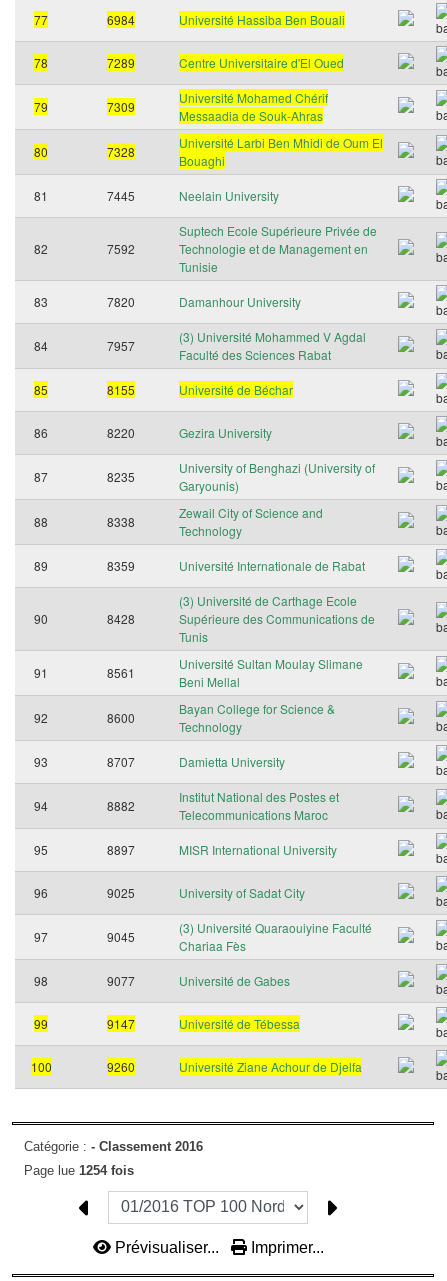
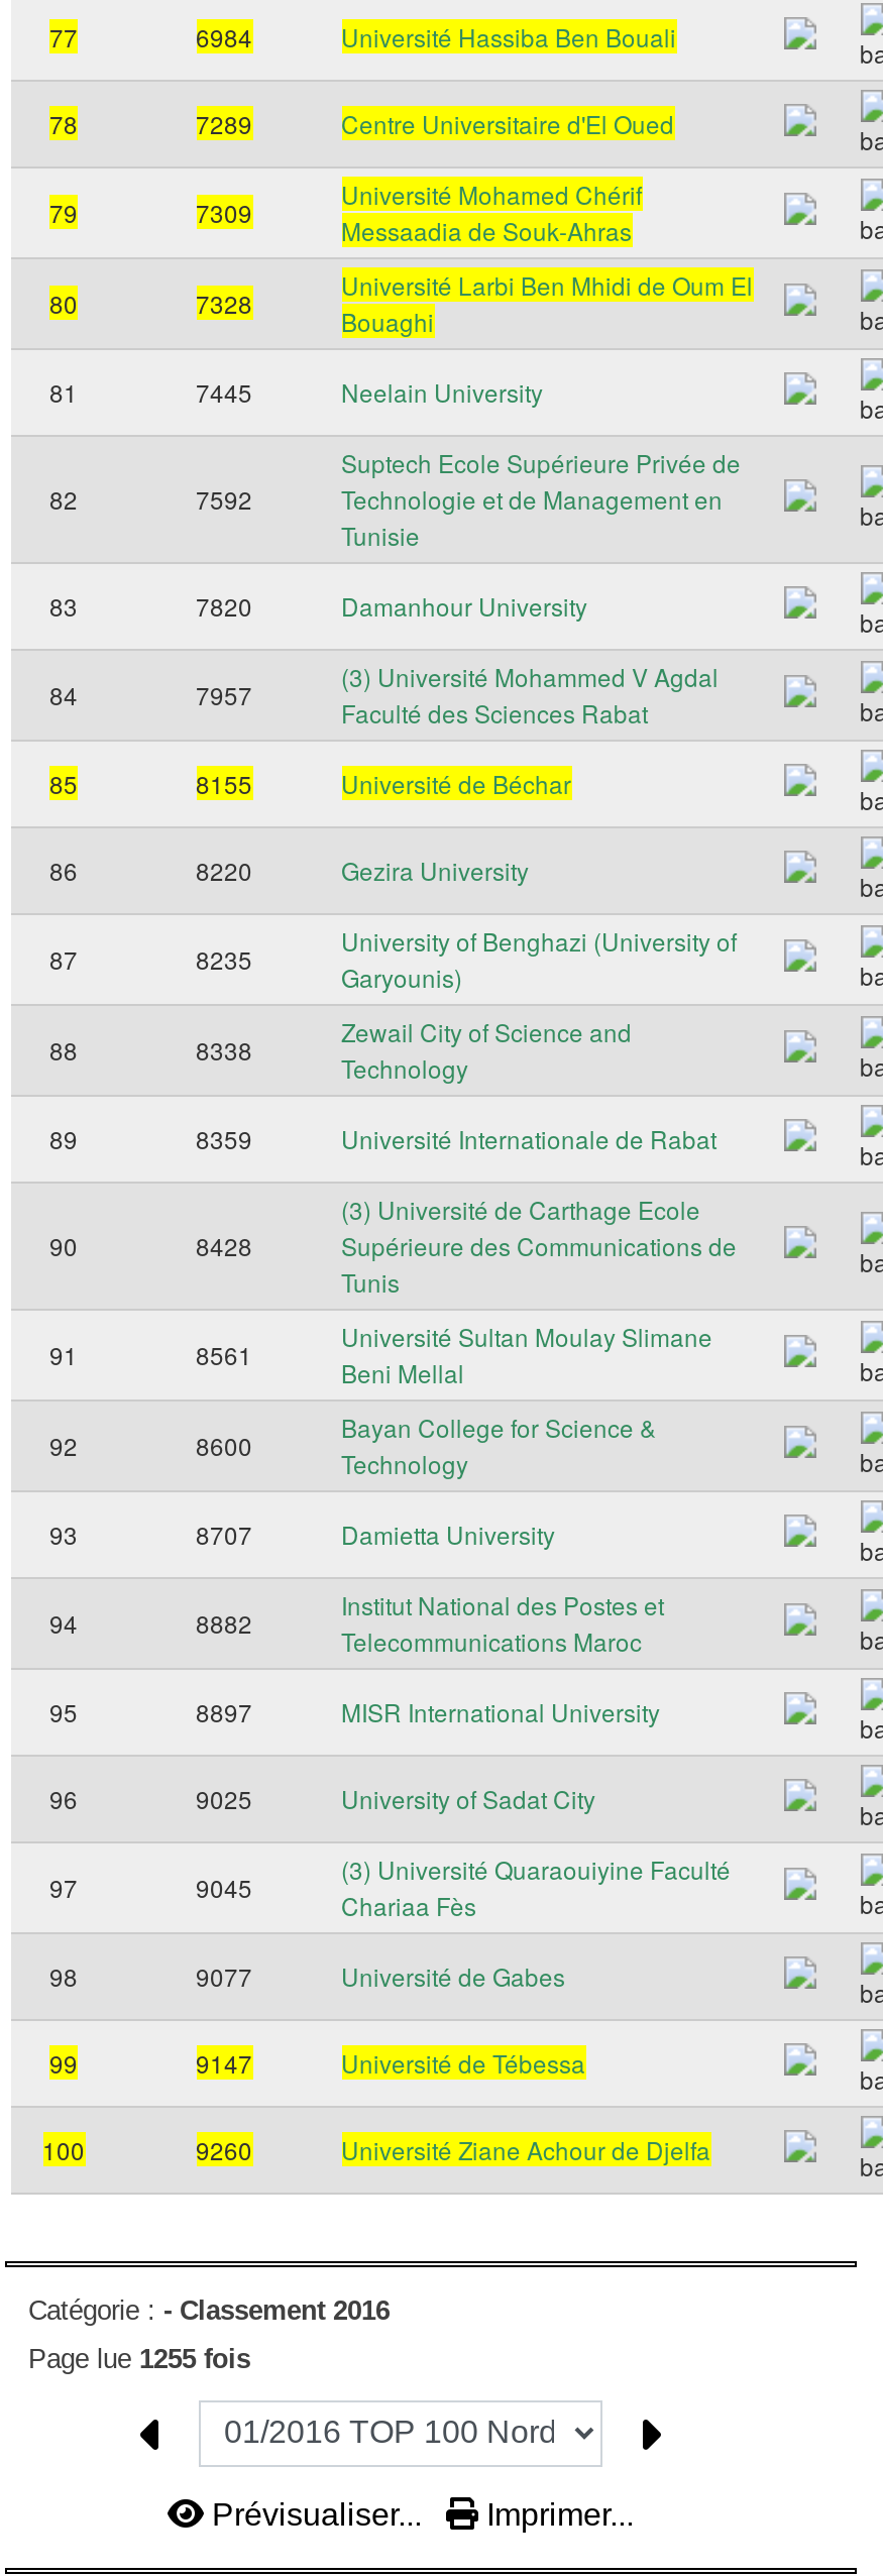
[23,1163,133,1178] Page lue 1254 fois -> [28,2343,250,2374] Page lue 1255 fois

